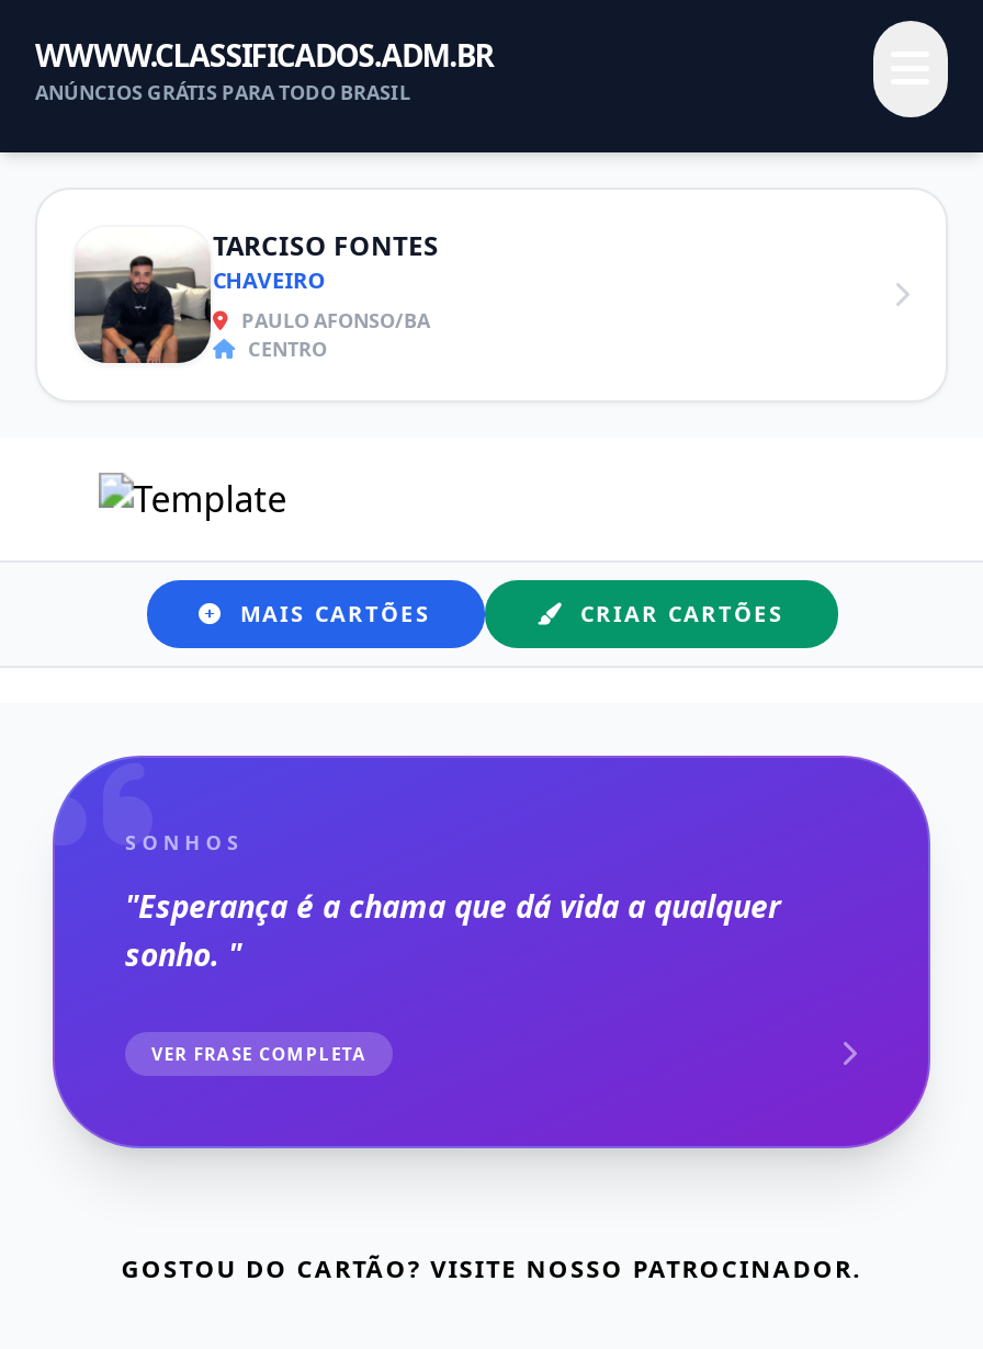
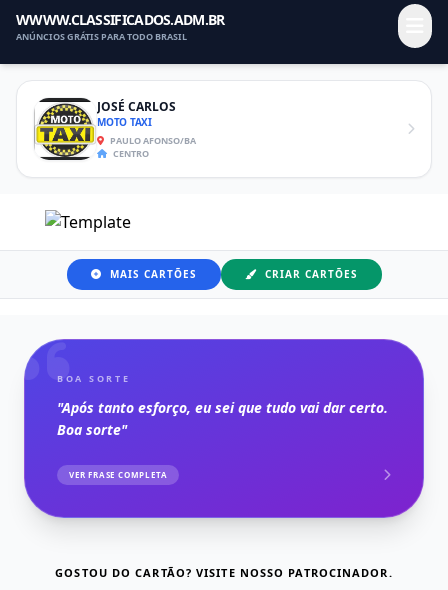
[75,226,439,365] [image] | TARCISO FONTES | CHAVEIRO -> [35,97,176,161] [image] | JOSÉ CARLOS | MOTO TAXI
[125,828,244,857] SONHOS -> [57,372,130,385] BOA SORTE
[125,885,781,975] "Esperança é a chama que dá vida a qualquer | sonho. " -> [57,398,388,439] "Após tanto esforço, eu sei que tudo vai dar certo. | Boa sorte"

